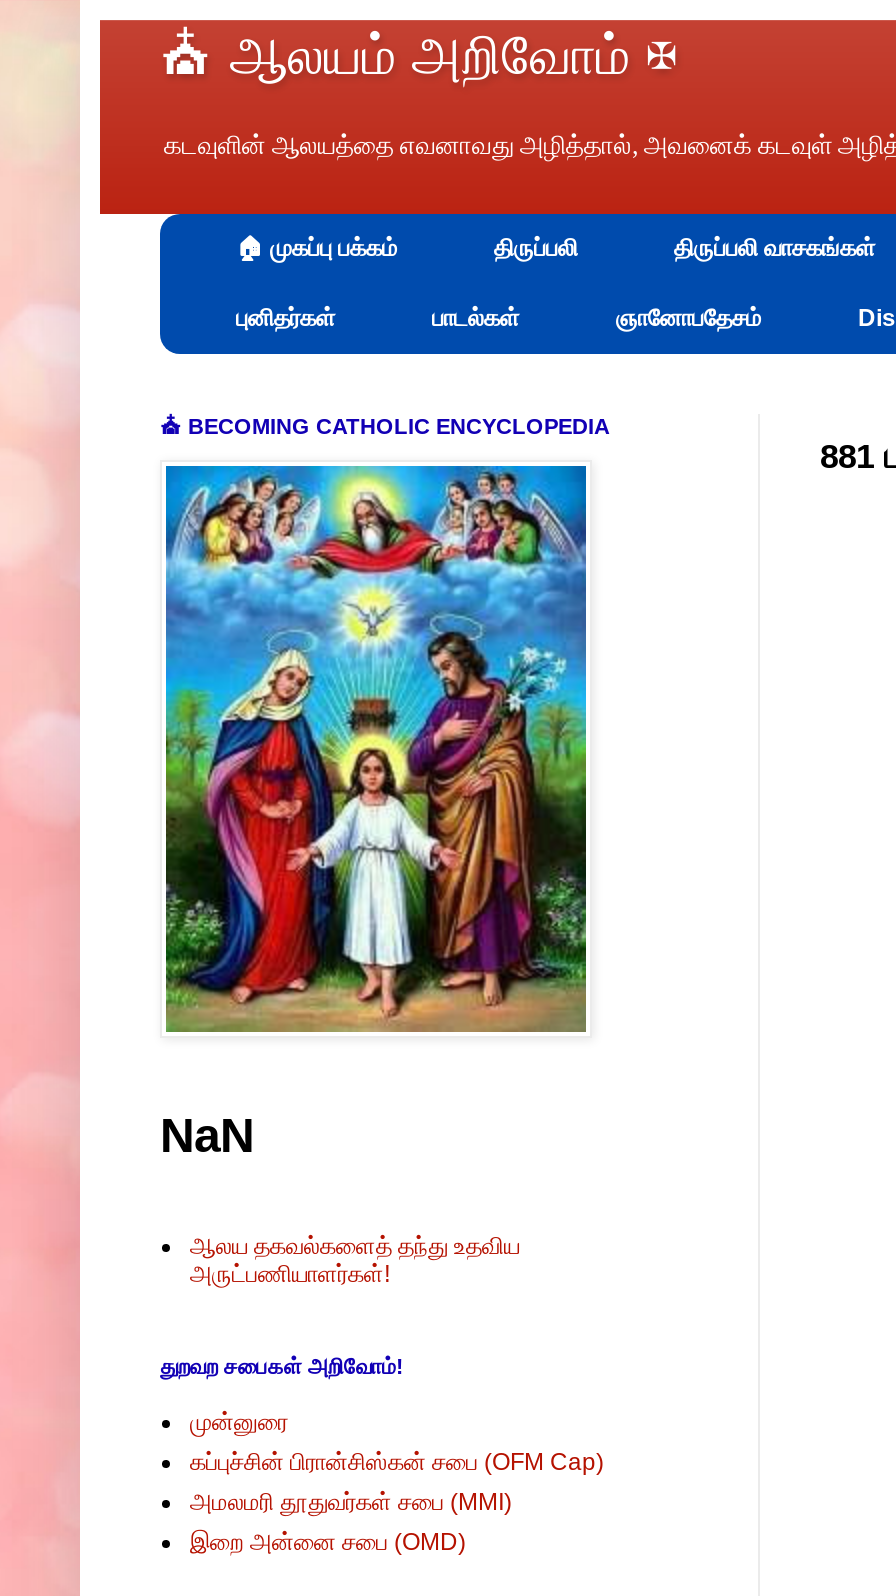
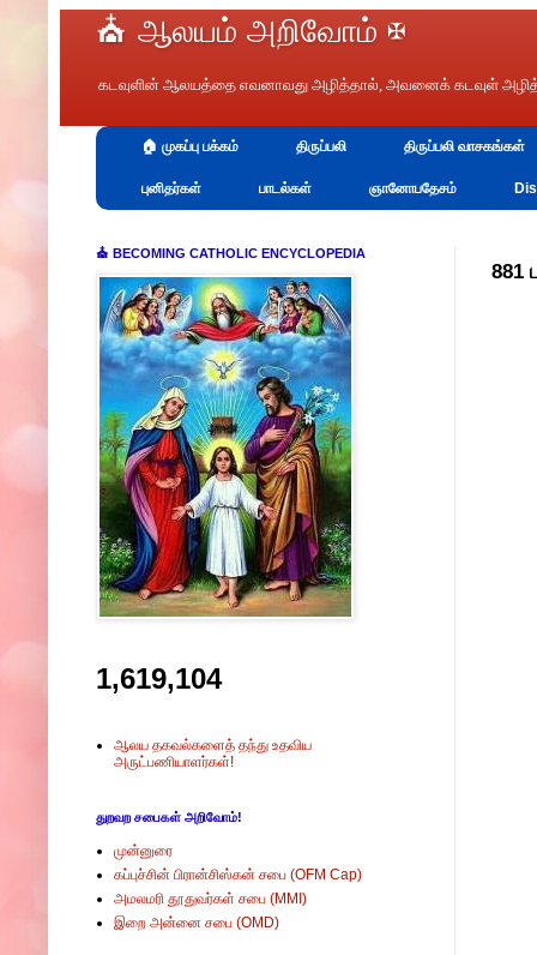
[160,1107,254,1161] NaN -> [96,662,222,694] 1,619,104

